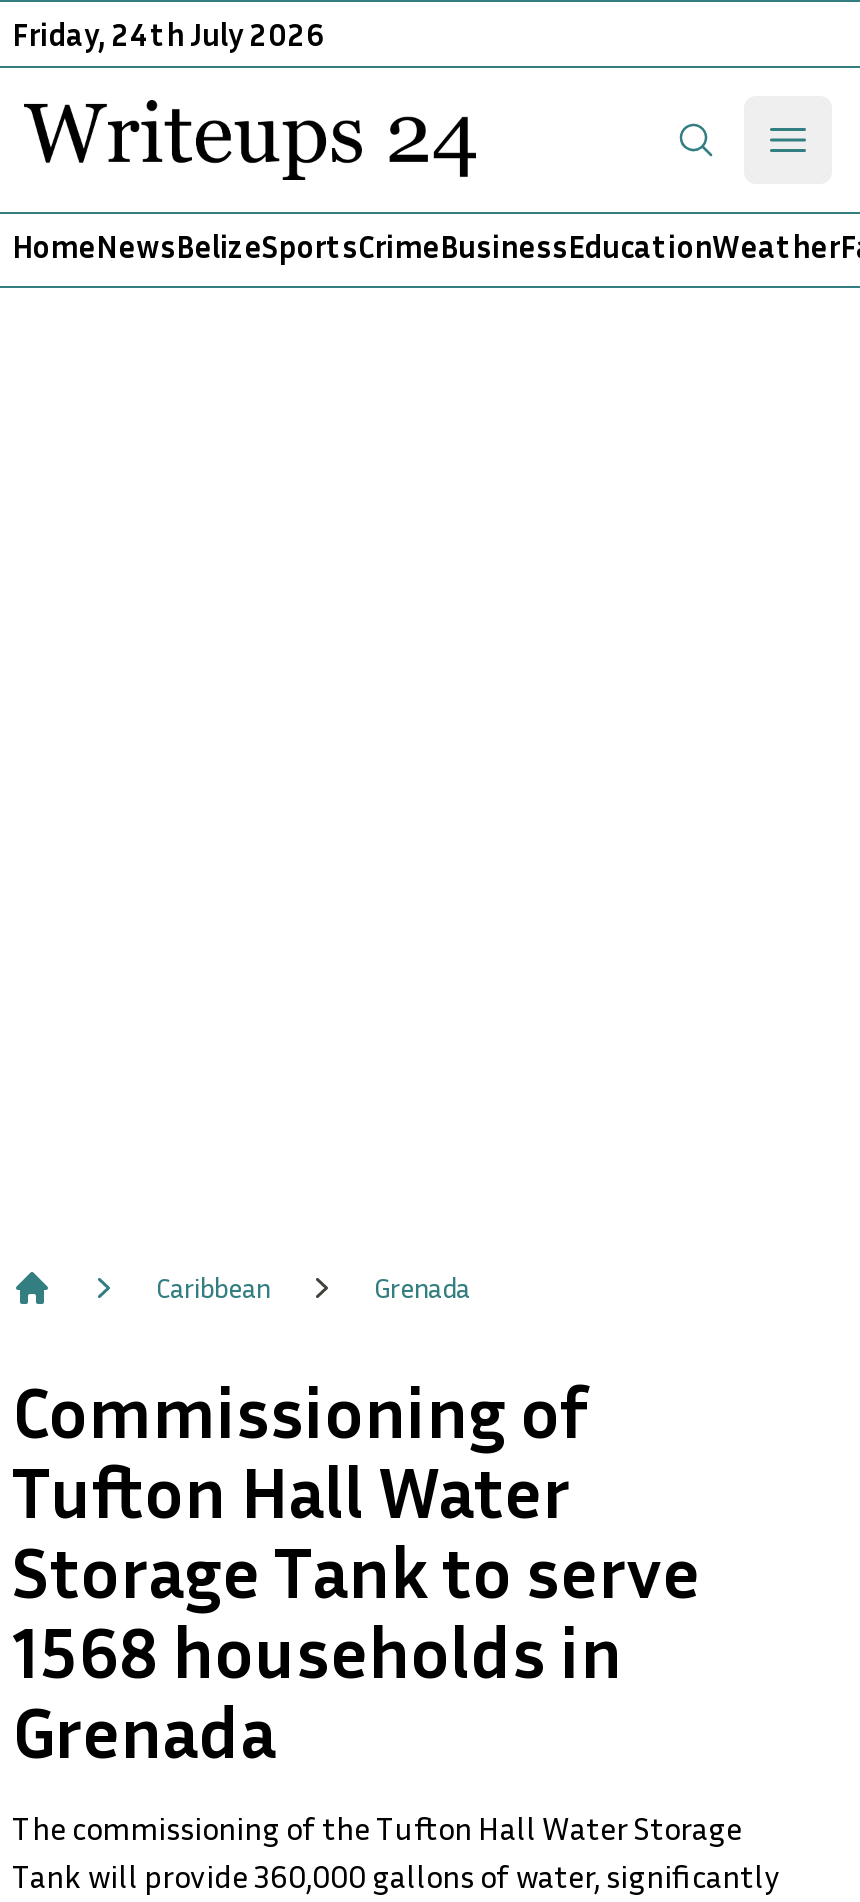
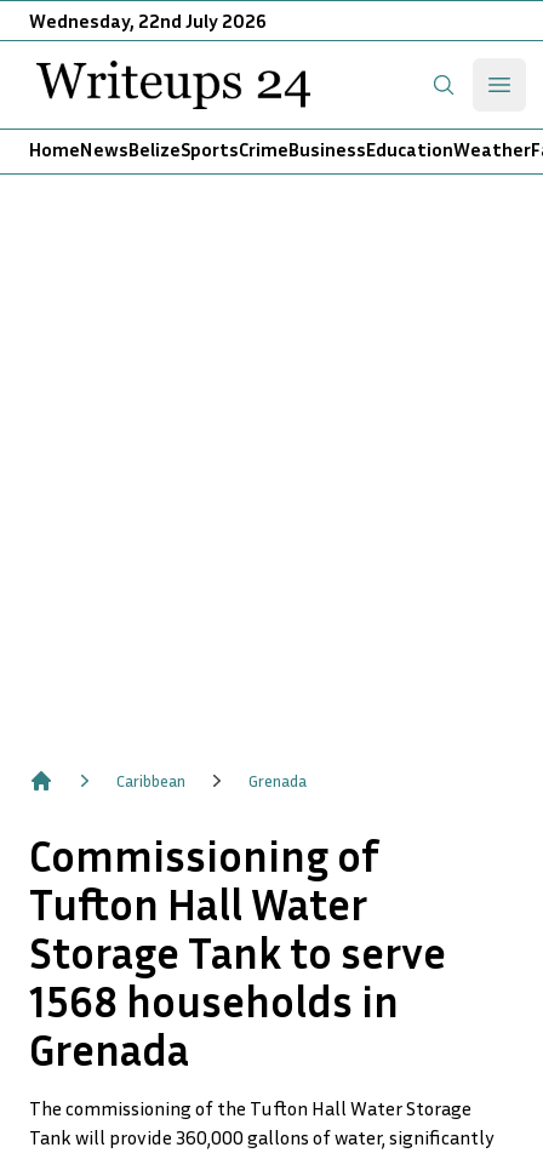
[12,14,324,54] Friday, 24th July 2026 -> [29,8,267,33] Wednesday, 22nd July 2026

